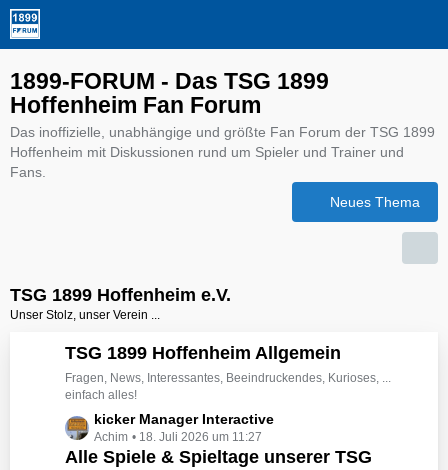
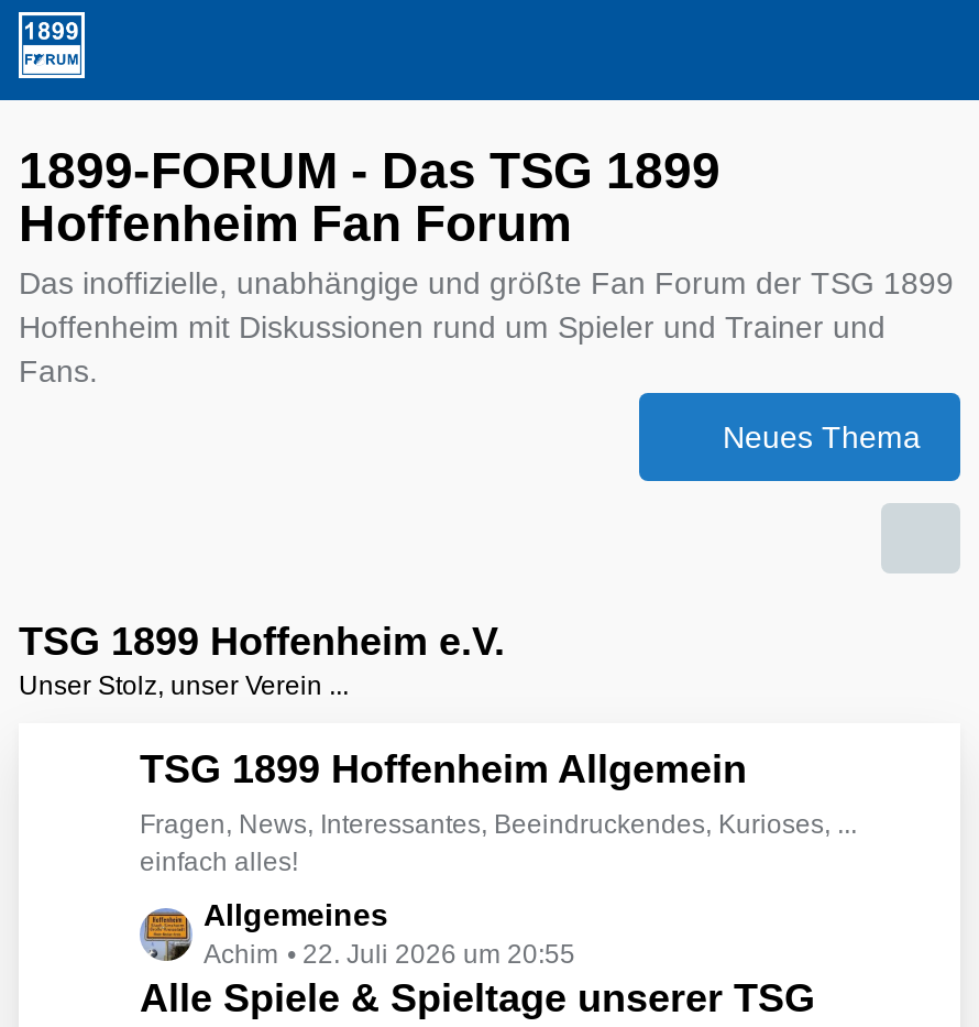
[94,411,274,427] kicker Manager Interactive -> [204,897,388,932] Allgemeines
[139,430,262,444] 18. Juli 2026 um 11:27 -> [302,939,575,970] 22. Juli 2026 um 20:55

